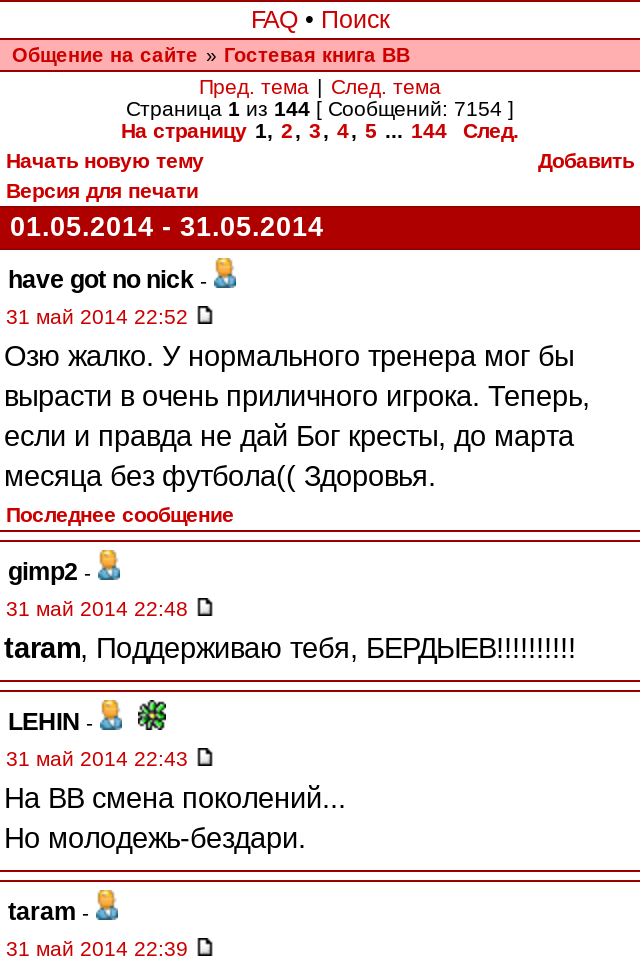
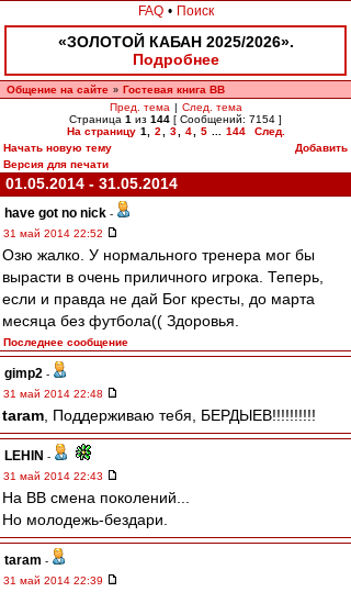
none -> [58,33,293,68] «ЗОЛОТОЙ КАБАН 2025/2026». | Подробнее

